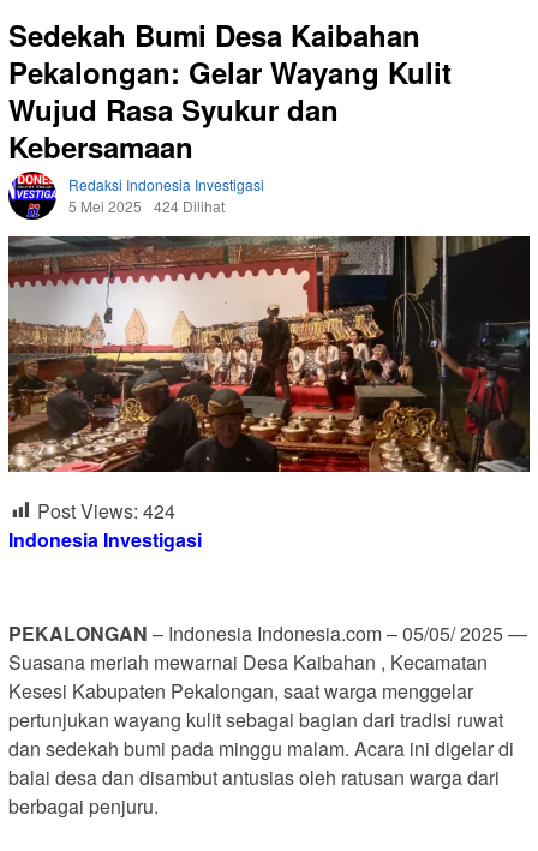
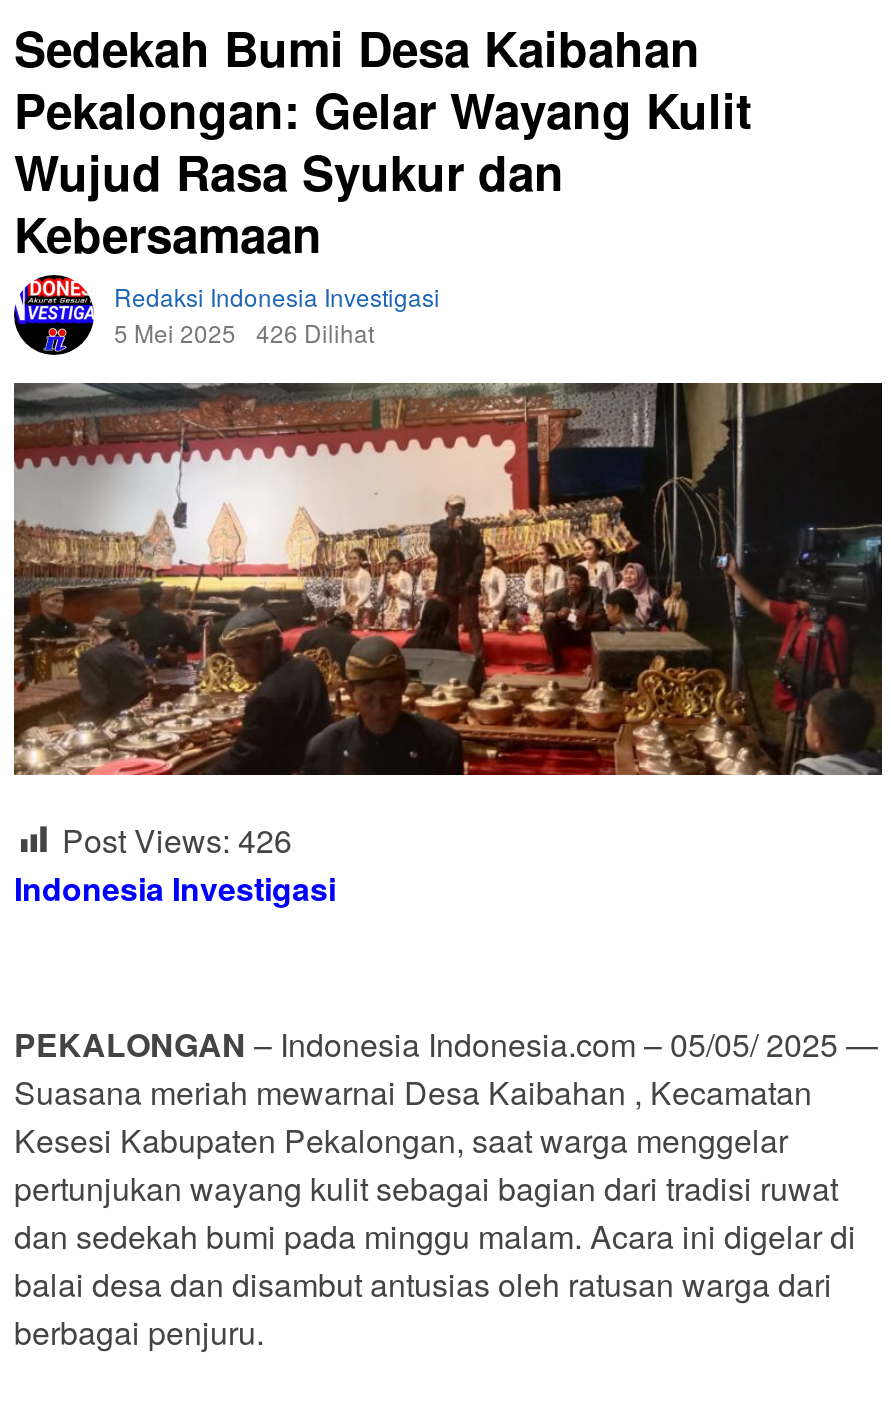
[68,196,225,216] 5 Mei 2025 424 Dilihat -> [114,315,374,349] 5 Mei 2025 426 Dilihat
[37,496,175,524] Post Views: 424 -> [62,816,292,862] Post Views: 426

